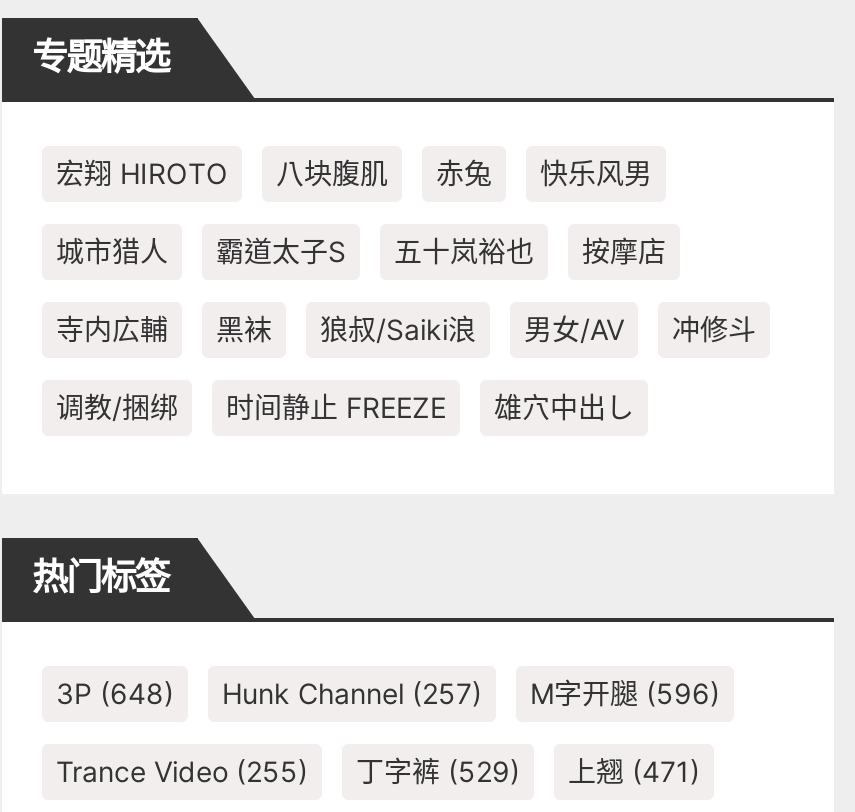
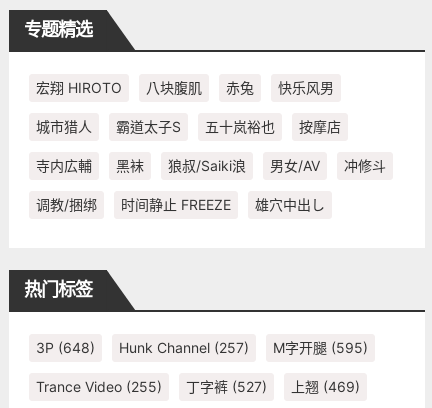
[56,675,720,709] 3P (648) Hunk Channel (257) M字开腿(596) -> [36,339,368,356] 3P (648) Hunk Channel (257) M字开腿(595)
[356,753,520,787] 丁字裤(529) -> [186,378,267,395] 丁字裤(527)
[568,753,700,787] 上翘(471) -> [291,378,360,395] 上翘(469)

